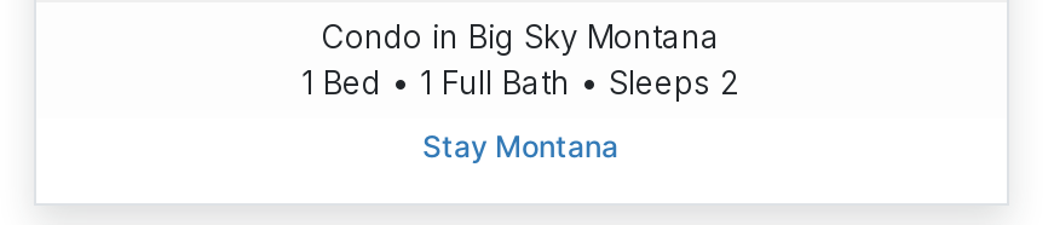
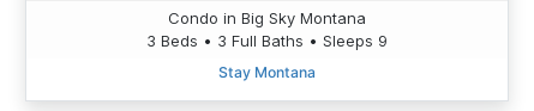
[301,62,739,101] 1 Bed • 1 Full Bath • Sleeps 2 -> [146,31,387,50] 3 Beds • 3 Full Baths • Sleeps 9

